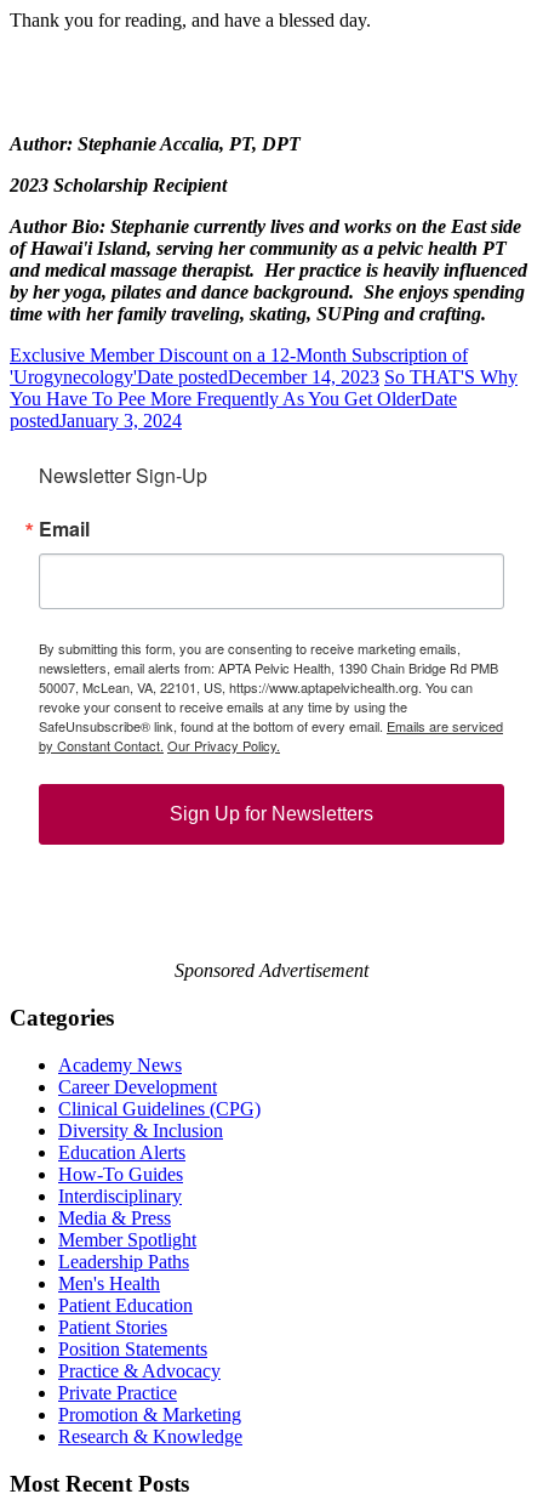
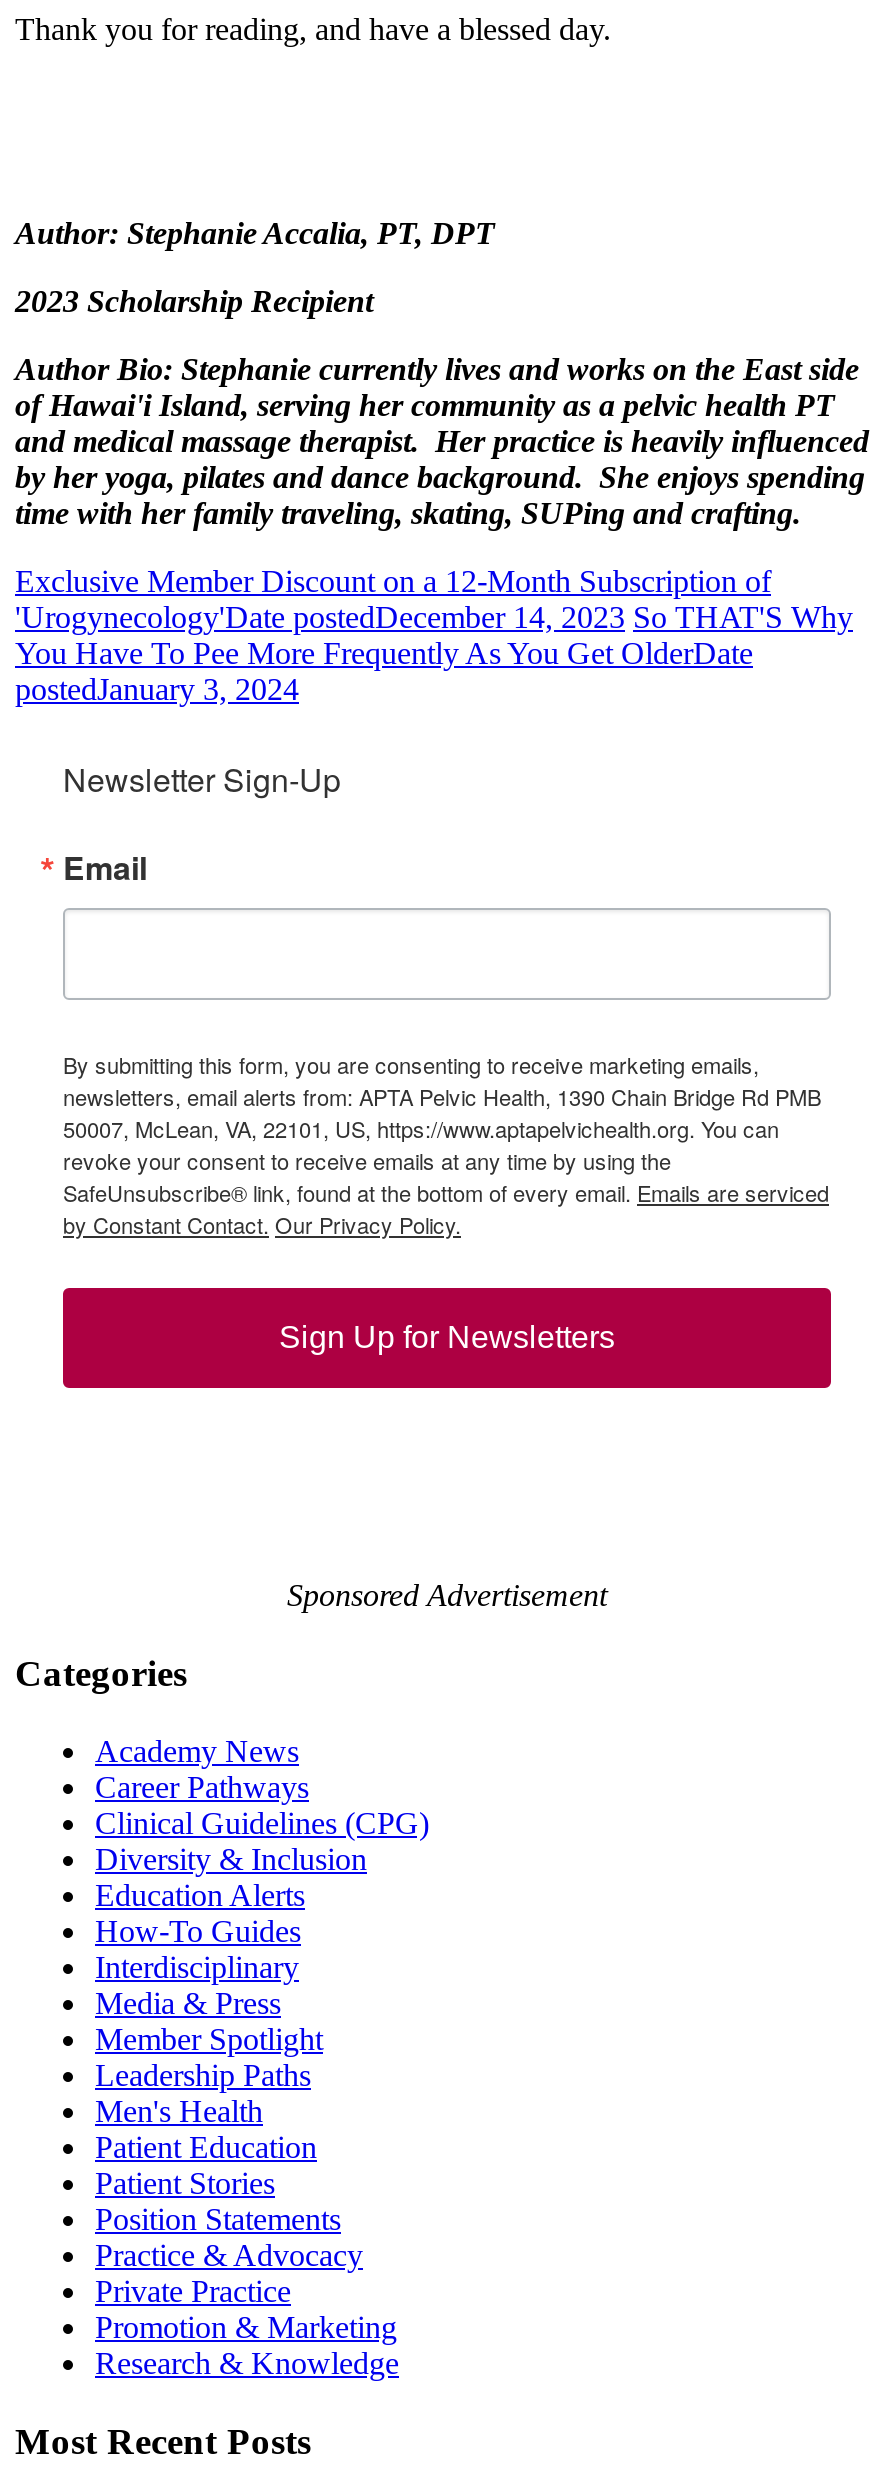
[58,1076,217,1097] Career Development -> [95,1770,309,1804] Career Pathways

